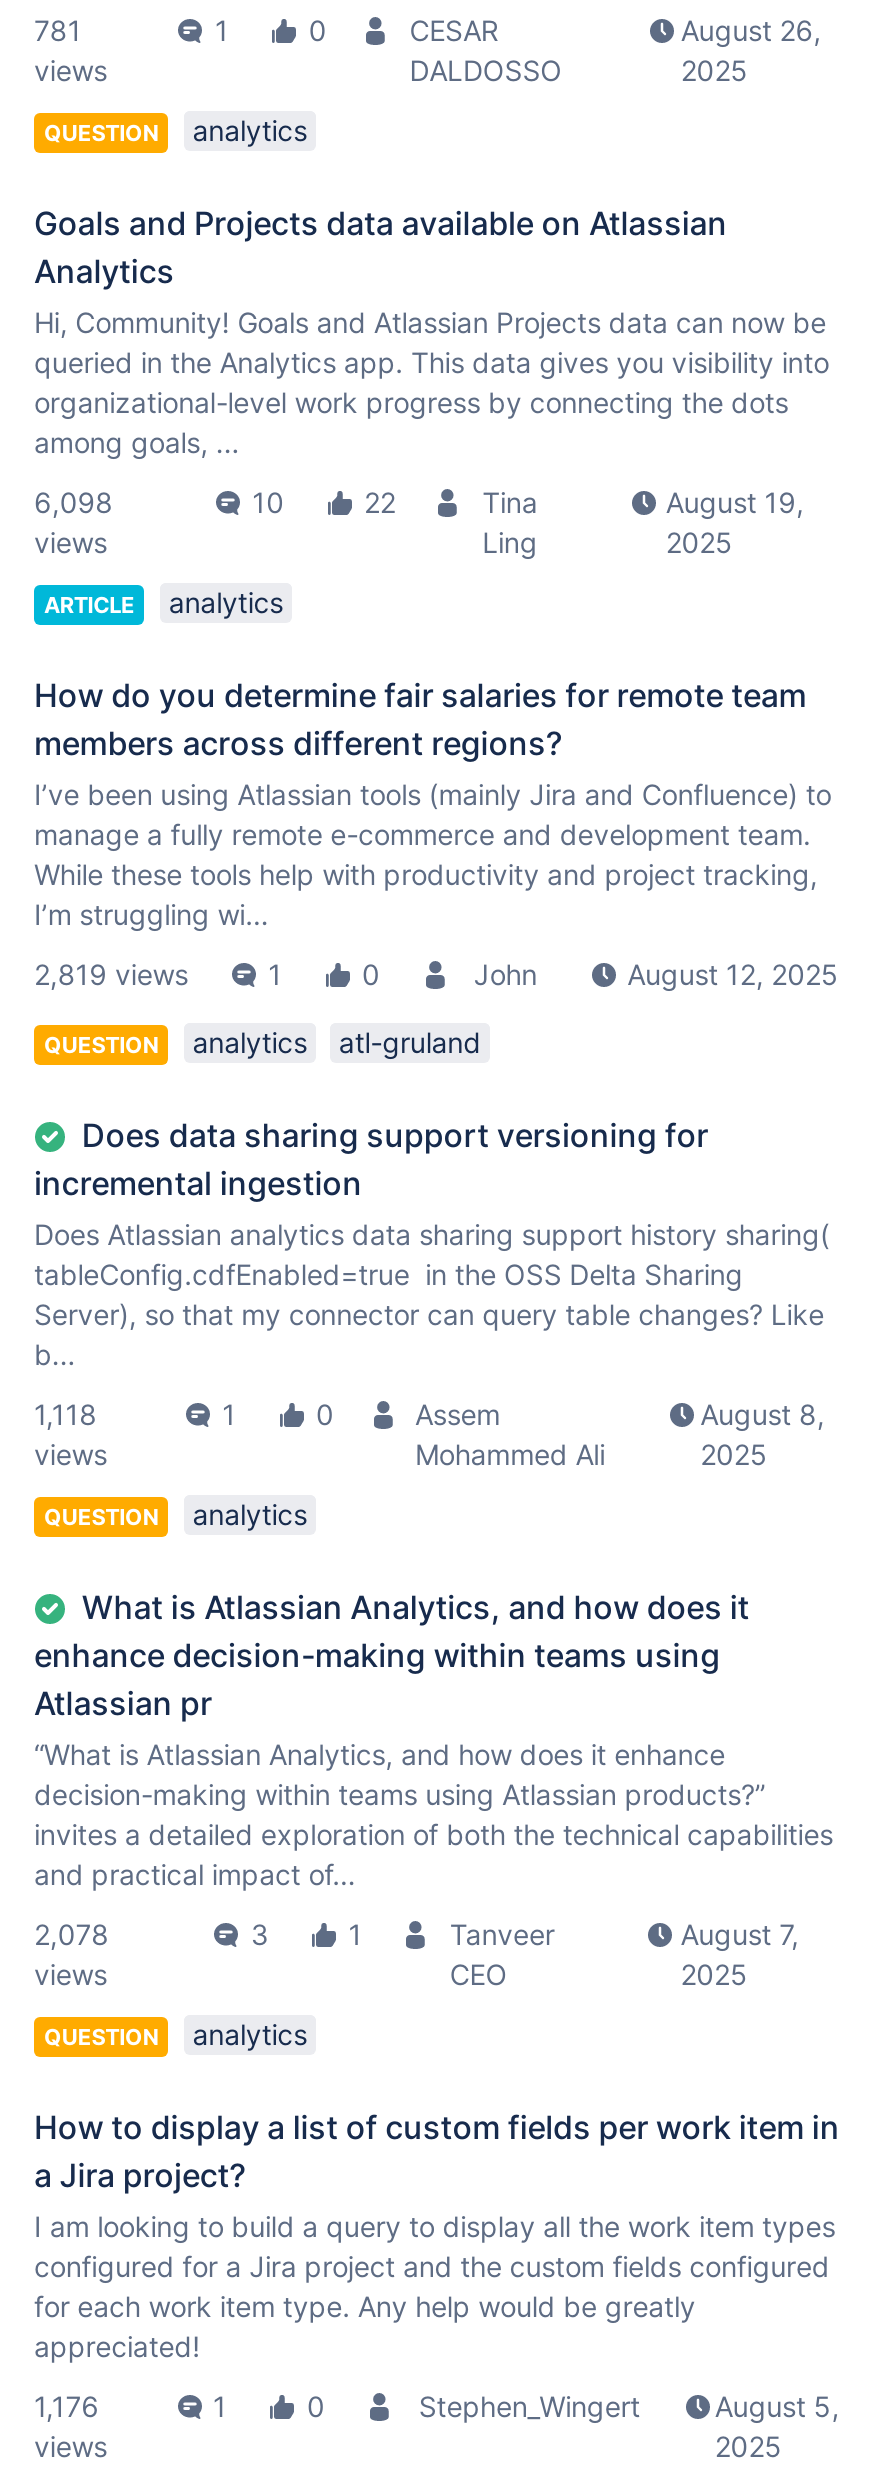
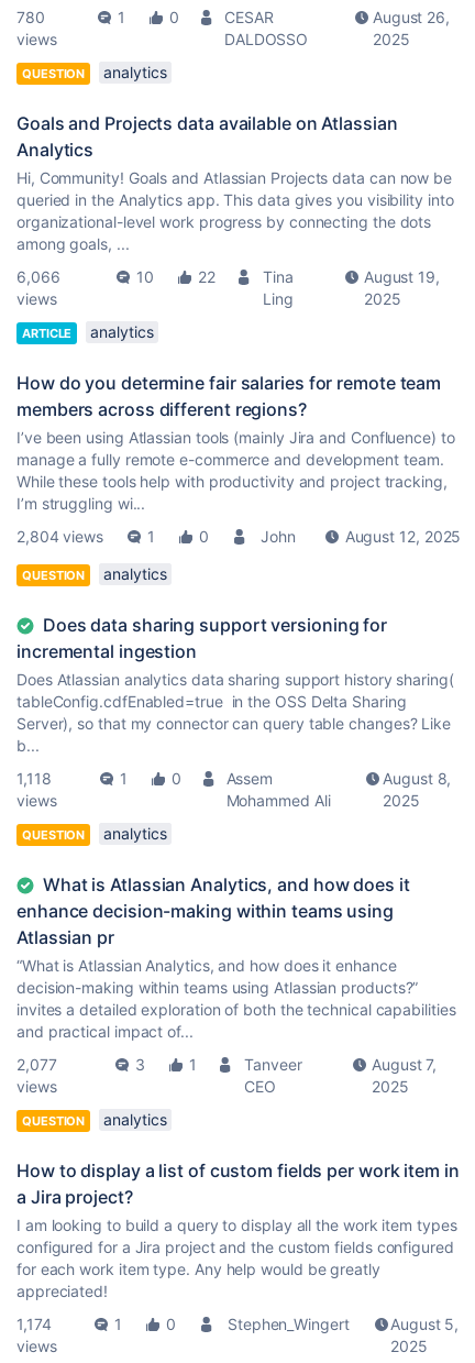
[34,13,82,47] 781 -> [16,8,45,26] 780
[34,485,113,519] 6,098 -> [16,267,60,286] 6,066
[34,957,188,991] 2,819 views -> [16,527,103,546] 2,804 views
[339,1025,481,1059] atl-gruland -> none
[34,1917,109,1951] 2,078 -> [16,1055,57,1074] 2,077
[34,2389,99,2423] 1,176 -> [16,1315,51,1333] 1,174

